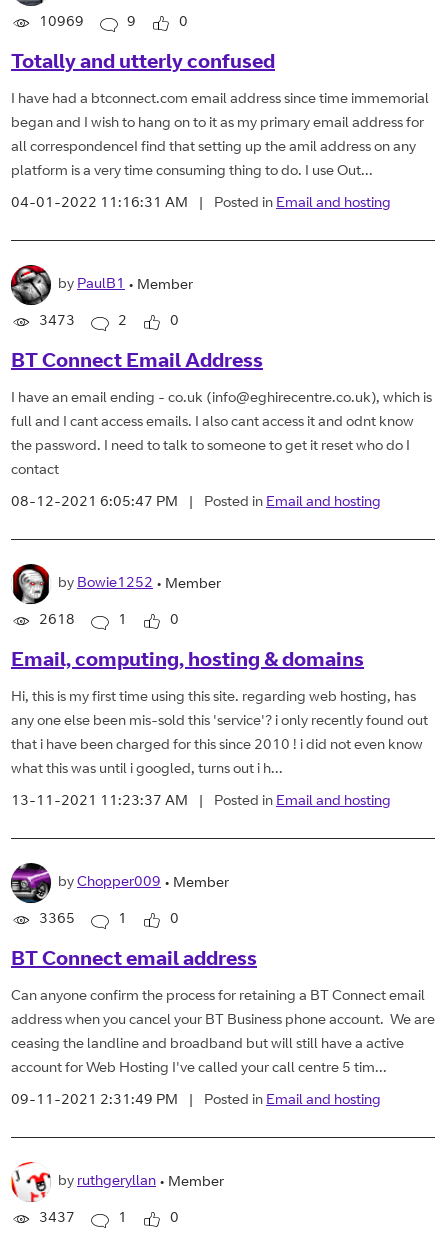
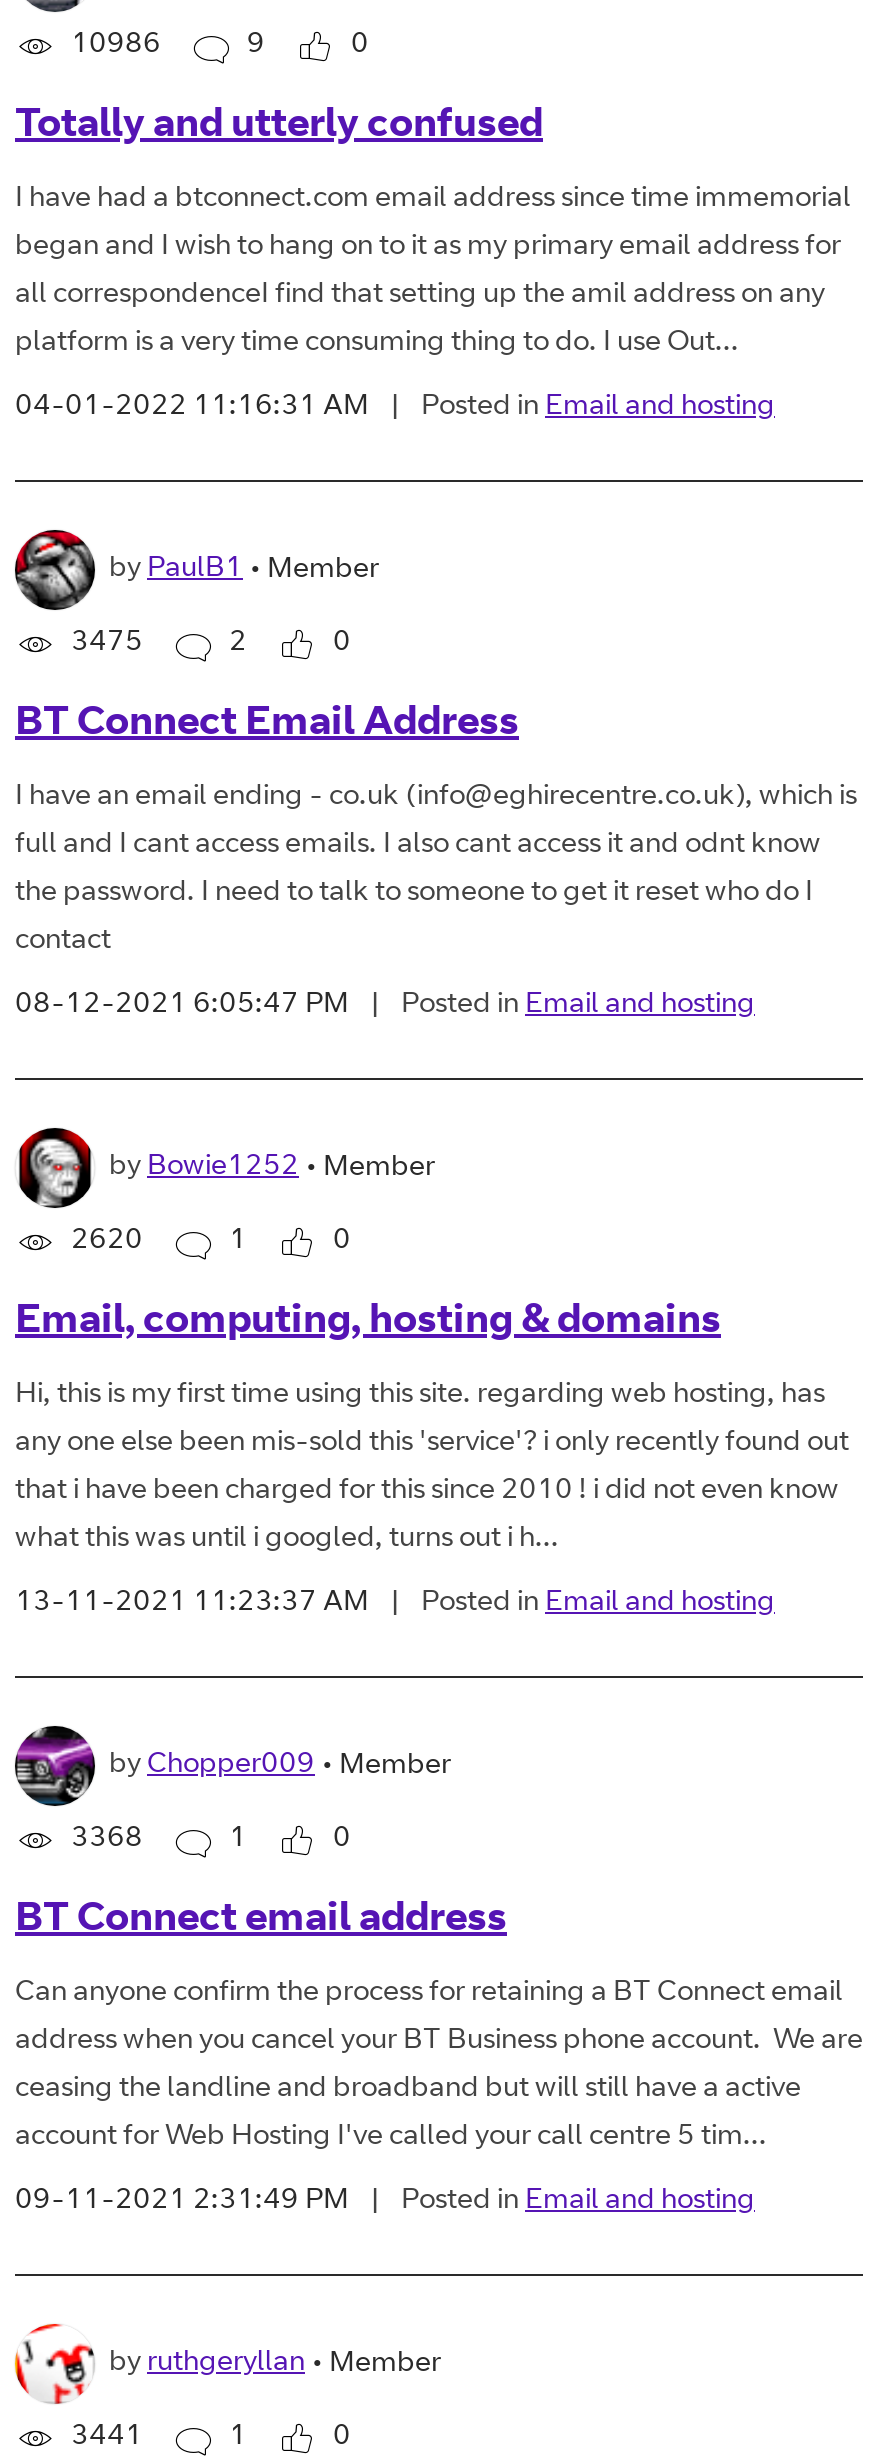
[39,15,84,29] 10969 -> [71,31,161,59] 10986
[39,314,75,328] 3473 -> [71,629,143,657] 3475
[39,613,75,627] 2618 -> [71,1227,143,1255] 2620
[39,912,75,926] 3365 -> [71,1825,143,1853] 3368
[39,1211,75,1225] 3437 -> [71,2423,143,2451] 3441

